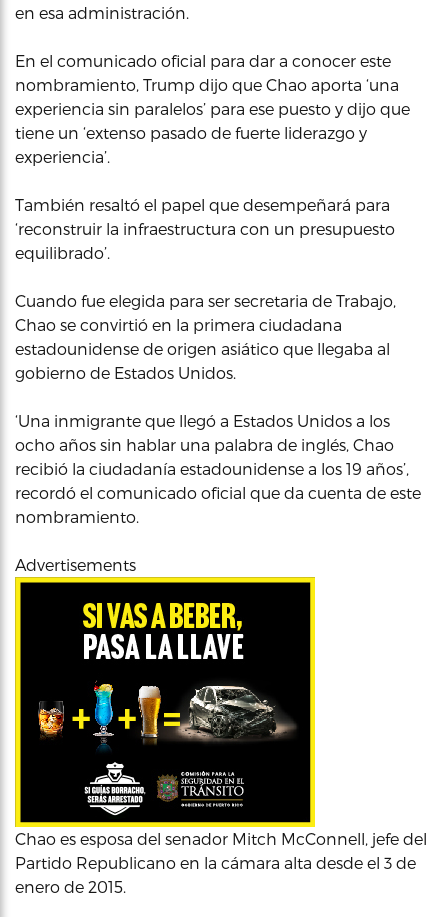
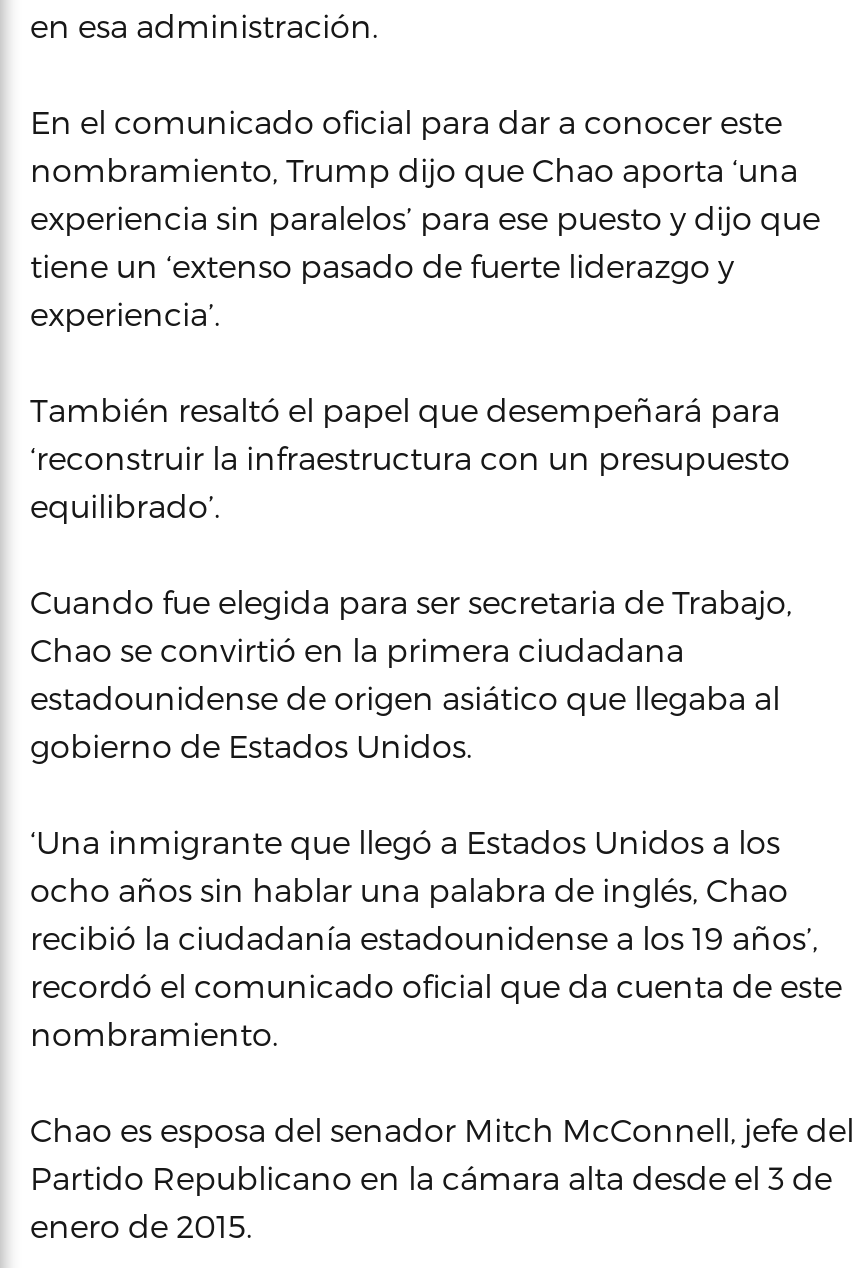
[15,555,136,574] Advertisements -> none
[14,576,316,827] [image] -> none

